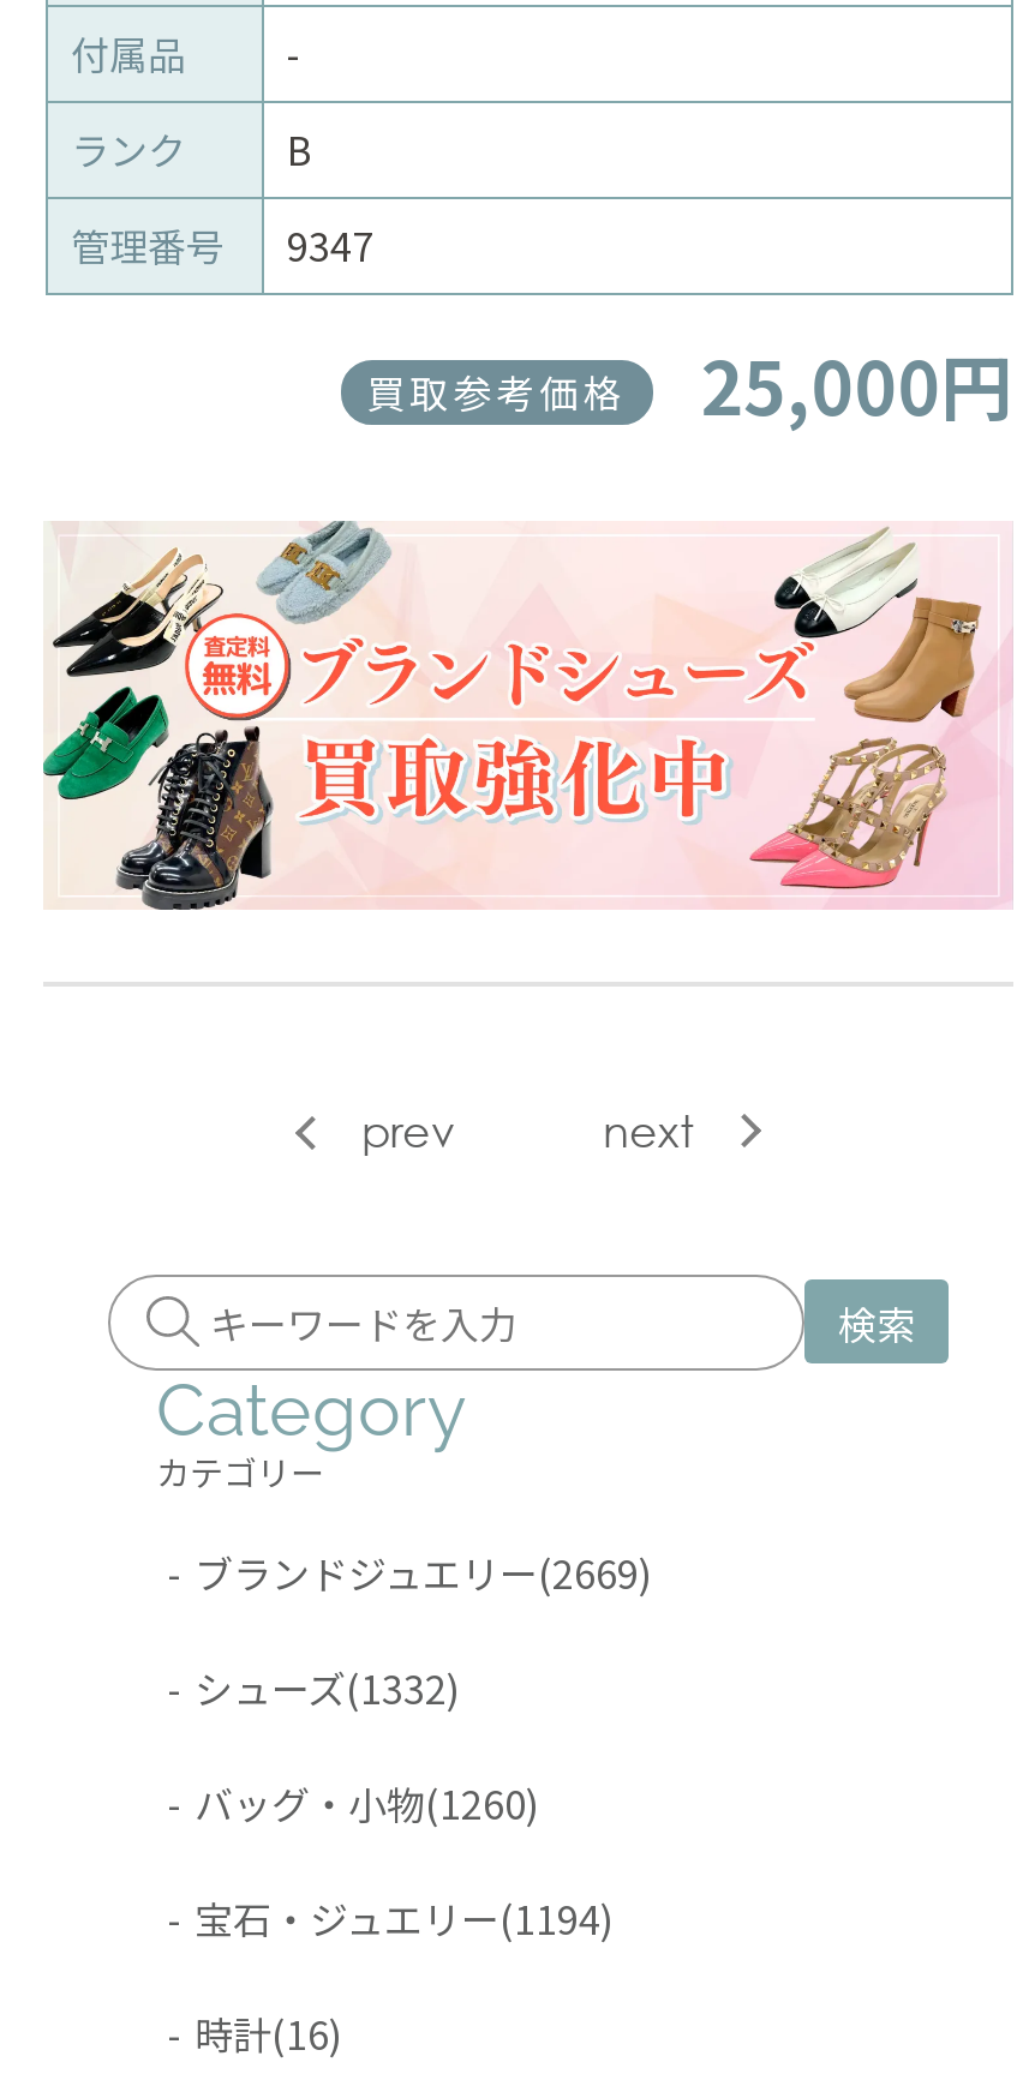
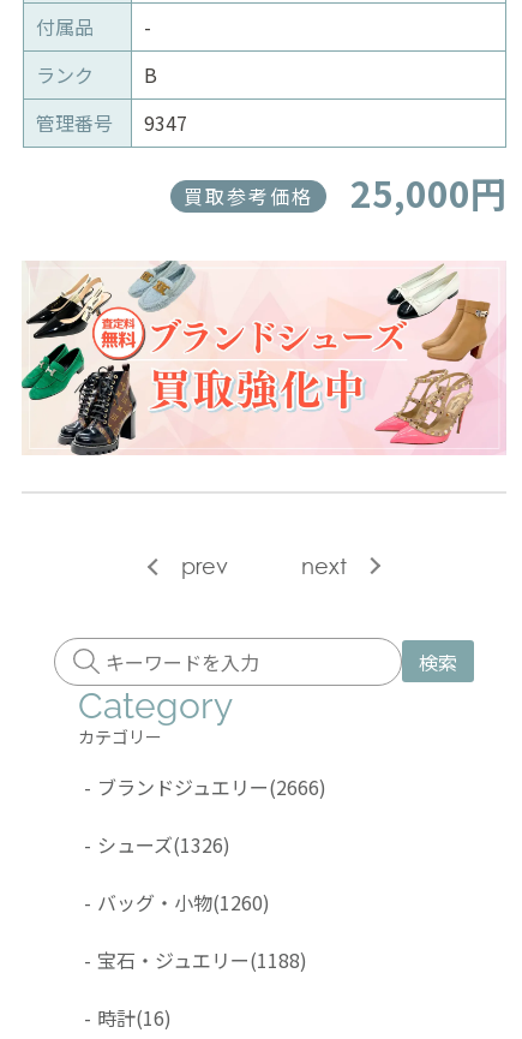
[168,1543,653,1600] - ブランドジュエリー(2669) -> [84,772,326,801] - ブランドジュエリー(2666)
[168,1658,461,1716] - シューズ(1332) -> [84,830,230,858] - シューズ(1326)
[168,1888,615,1946] - 宝石・ジュエリー(1194) -> [84,945,307,974] - 宝石・ジュエリー(1188)

